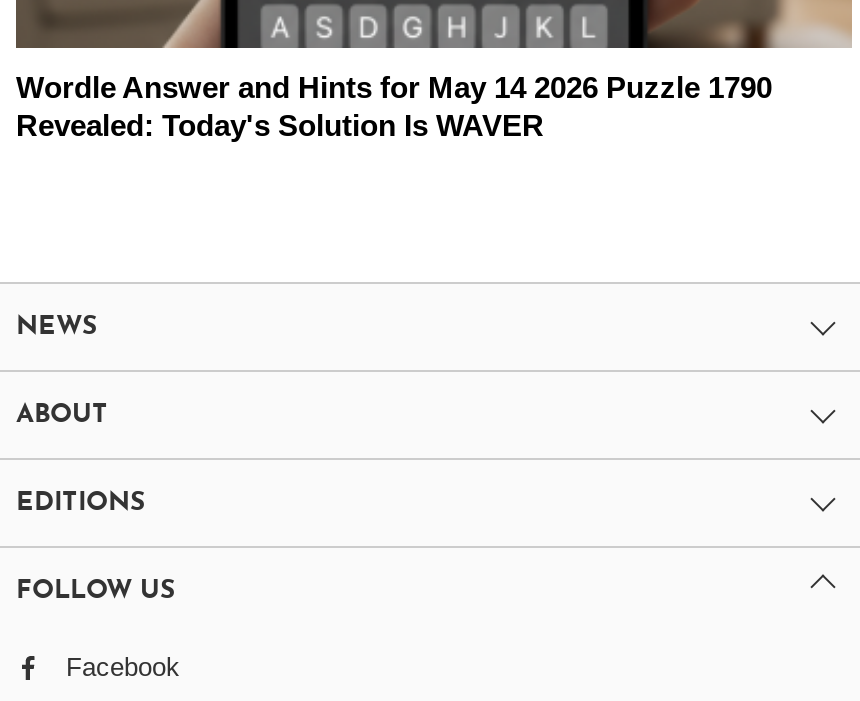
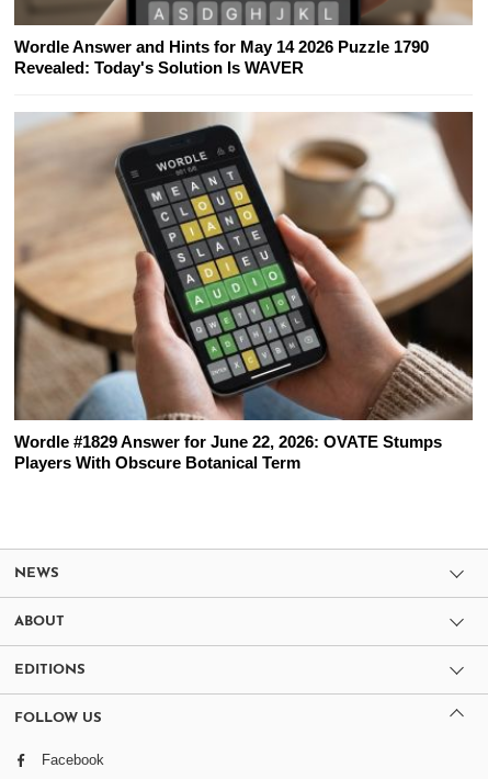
none -> [14,111,474,471] [image] | Wordle #1829 Answer for June 22, 2026: OVATE Stumps | Players With Obscure Botanical Term

